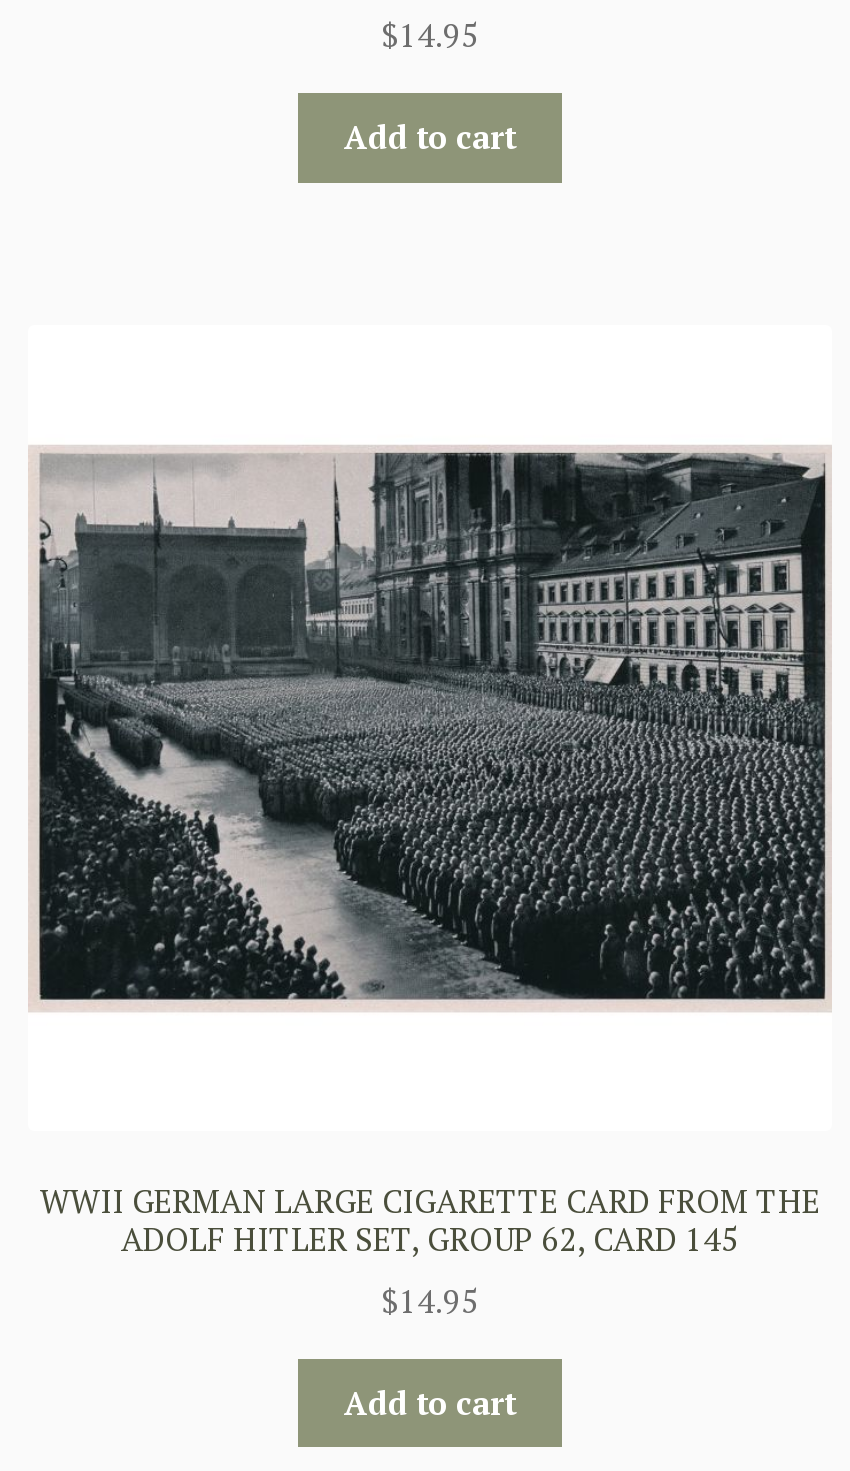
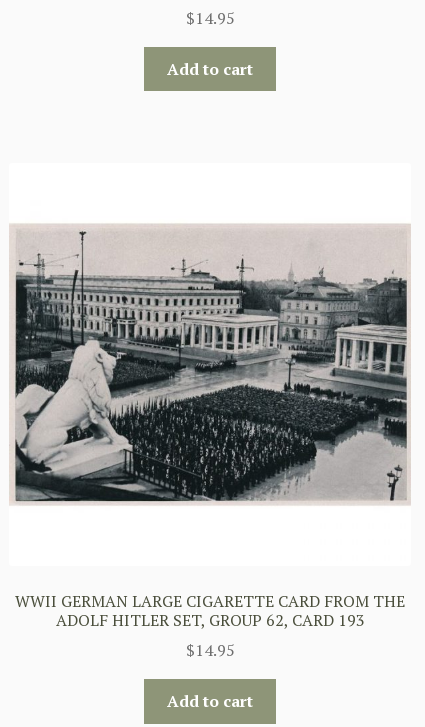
[38,450,828,1002] [image] -> [15,226,408,502] [image]
[121,1217,739,1261] ADOLF HITLER SET, GROUP 62, CARD 145 -> [55,608,364,630] ADOLF HITLER SET, GROUP 62, CARD 193

